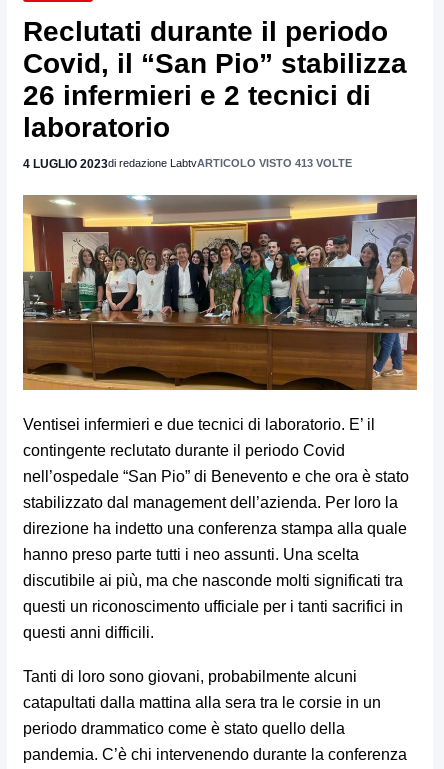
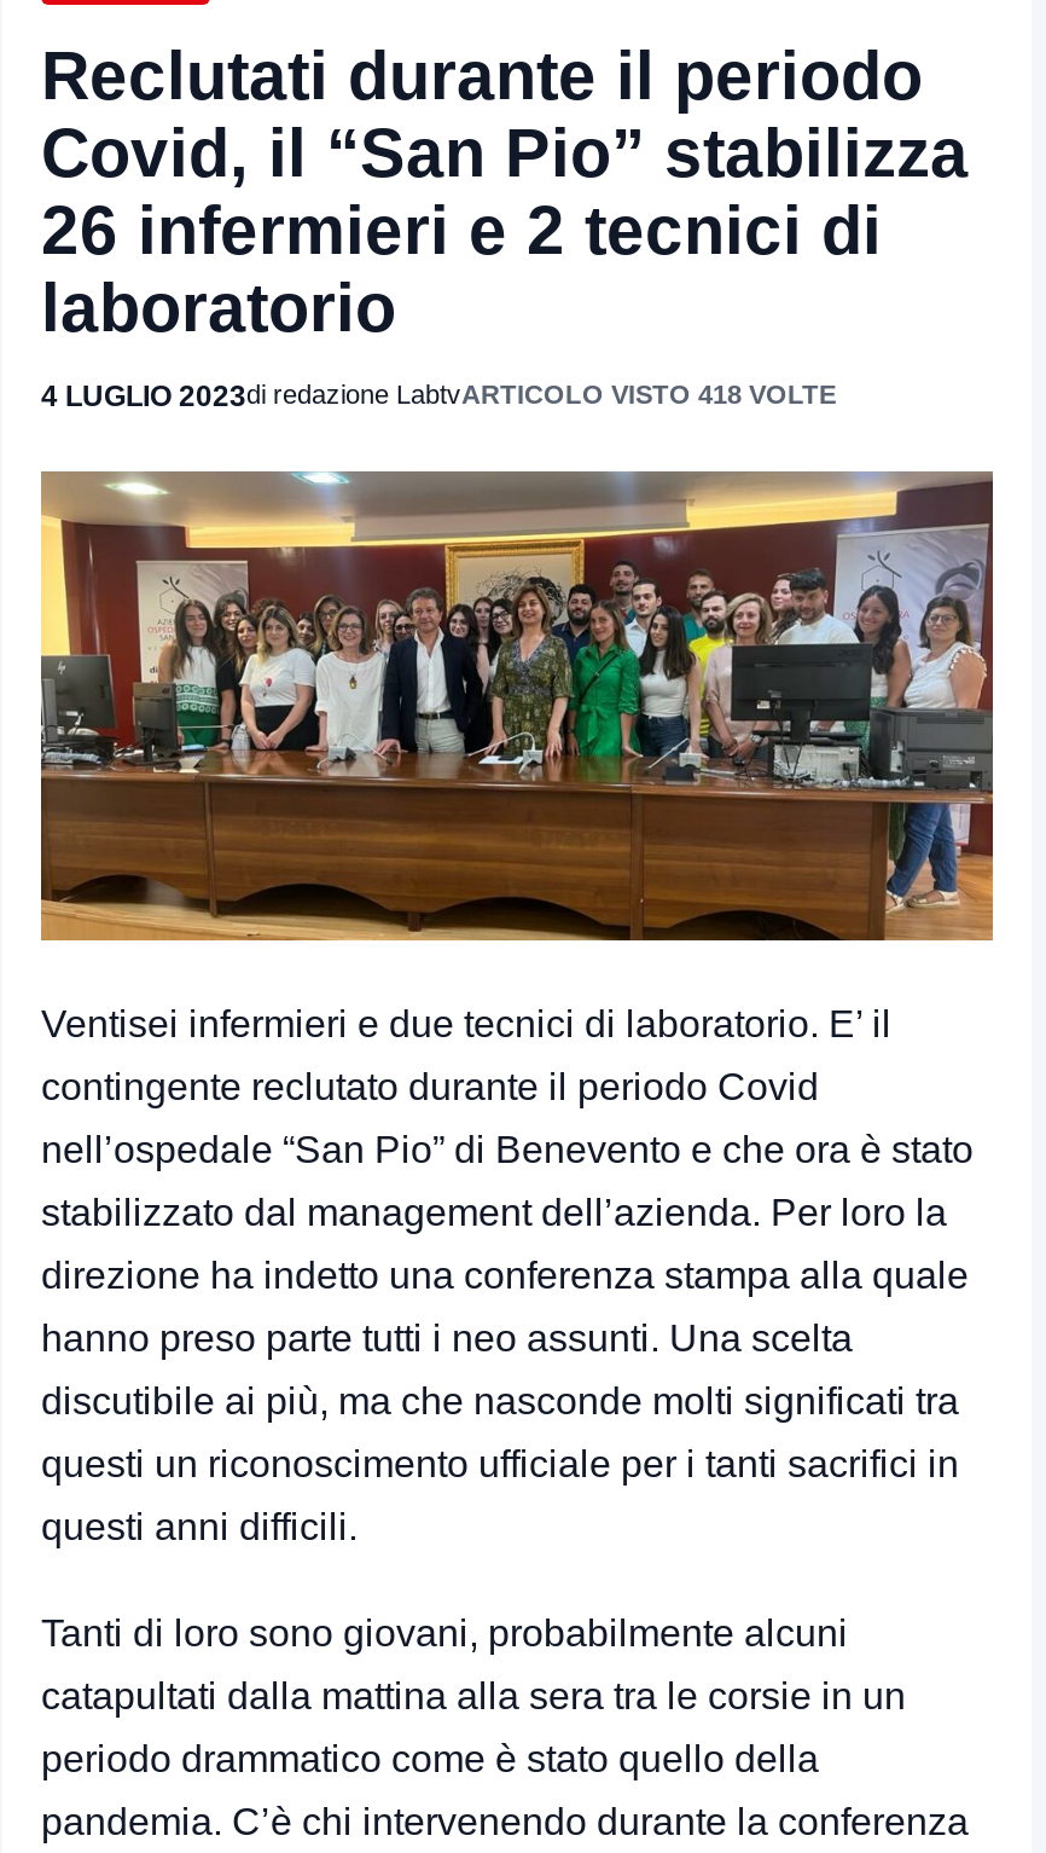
[23,157,352,171] 4 LUGLIO 2023di redazione LabtvARTICOLO VISTO 413 VOLTE -> [41,379,836,413] 4 LUGLIO 2023di redazione LabtvARTICOLO VISTO 418 VOLTE

